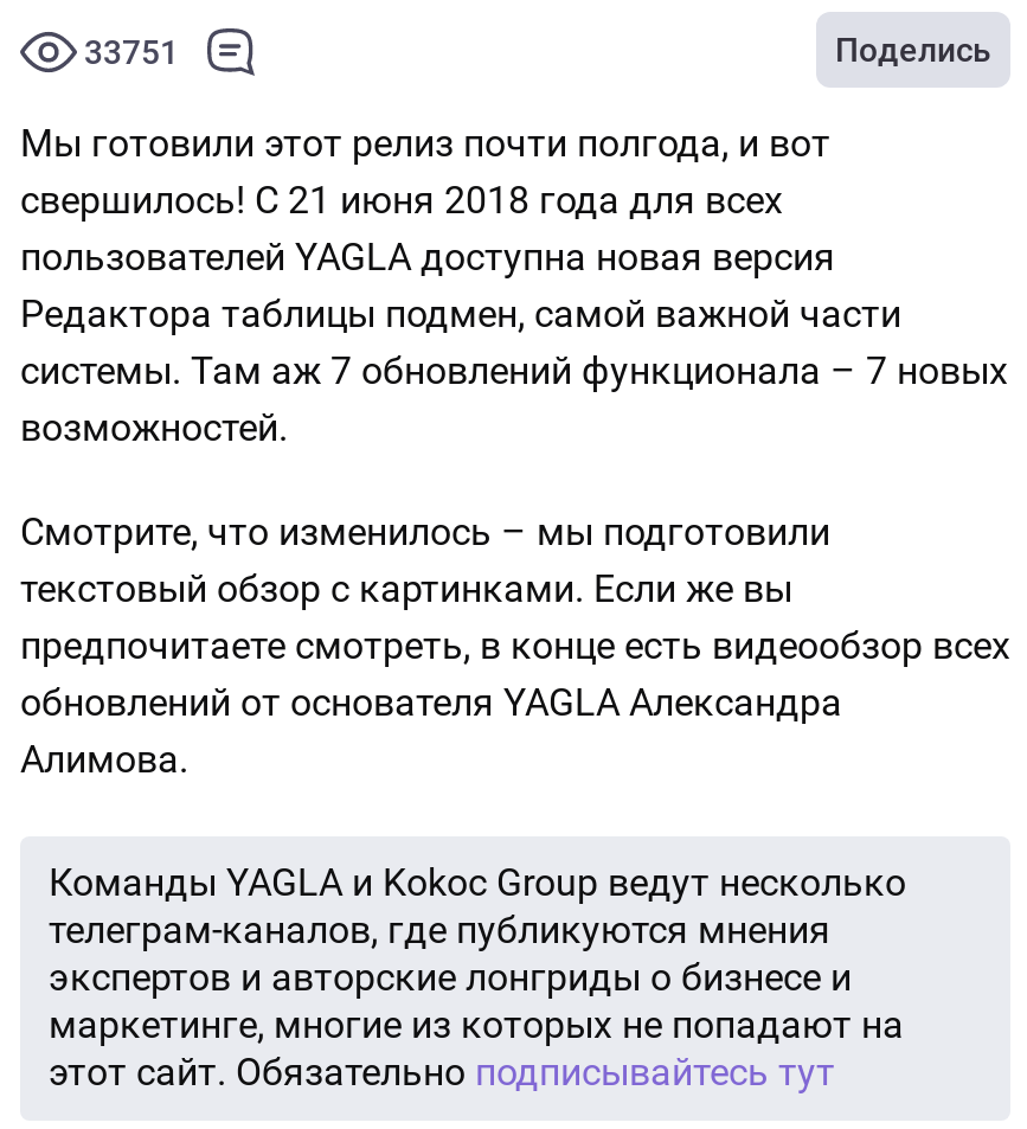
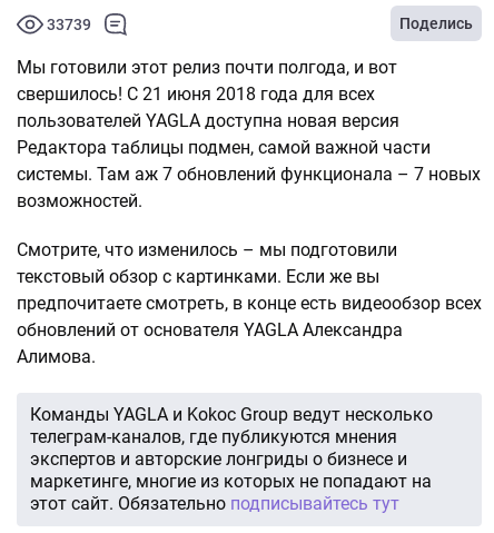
[84,33,179,71] 33751 -> [47,16,91,33] 33739

